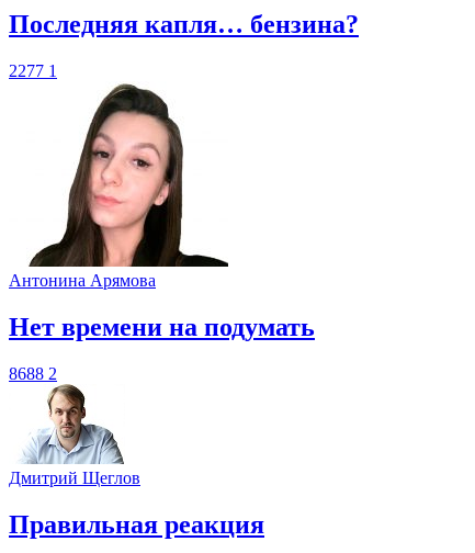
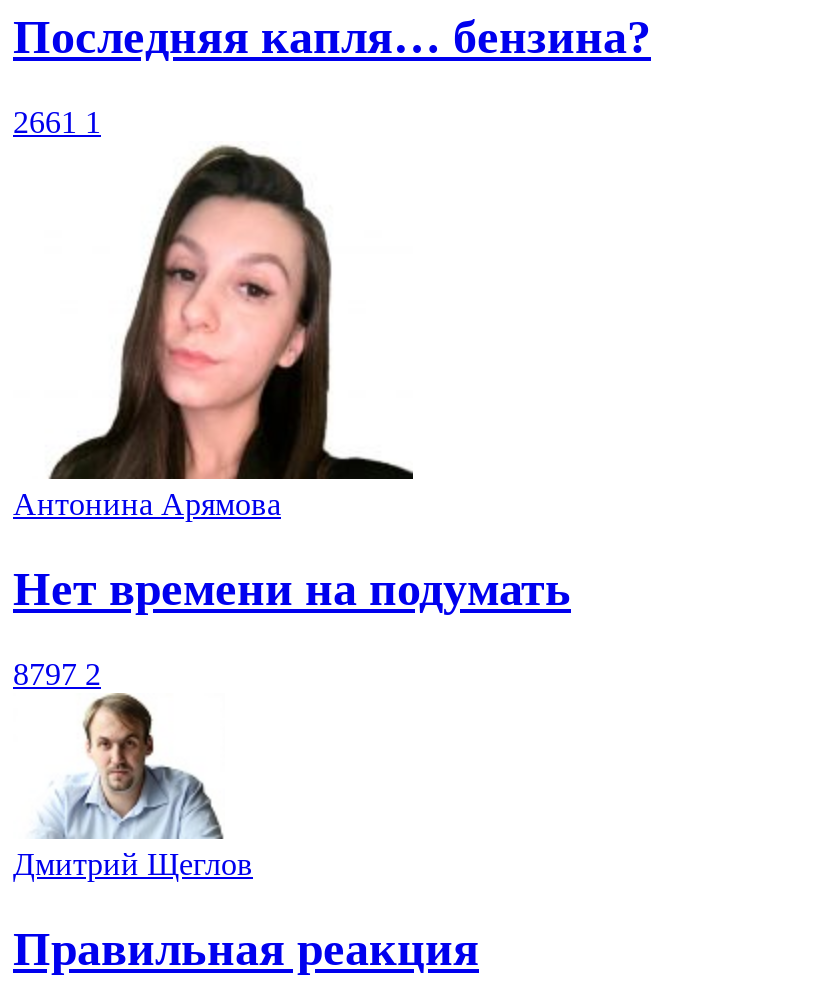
[9,62,57,80] 2277 1 -> [13,105,101,139] 2661 1
[9,364,57,383] 8688 2 -> [13,657,101,691] 8797 2

